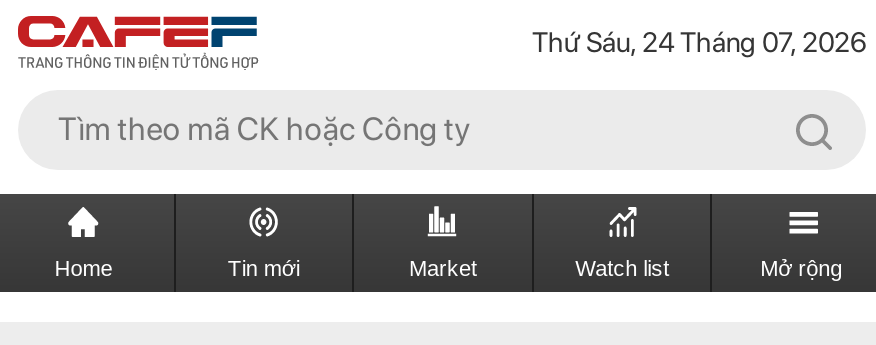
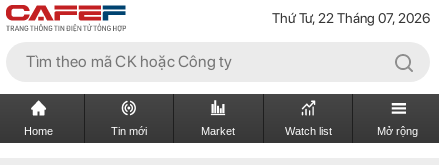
[532,26,866,58] Thứ Sáu, 24 Tháng 07, 2026 -> [272,10,430,26] Thứ Tư, 22 Tháng 07, 2026

